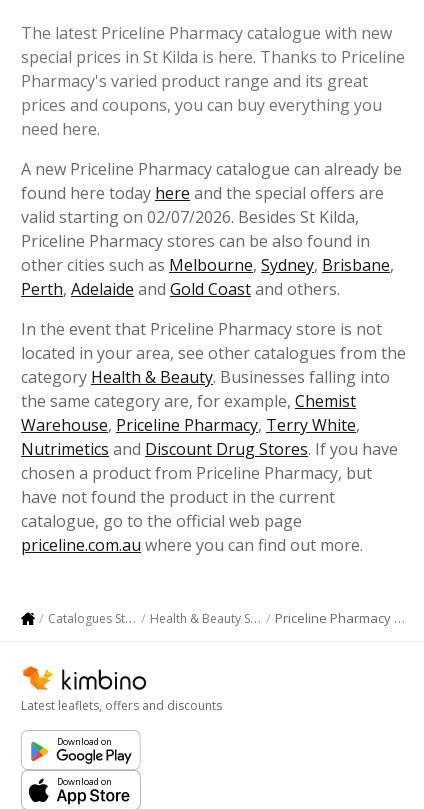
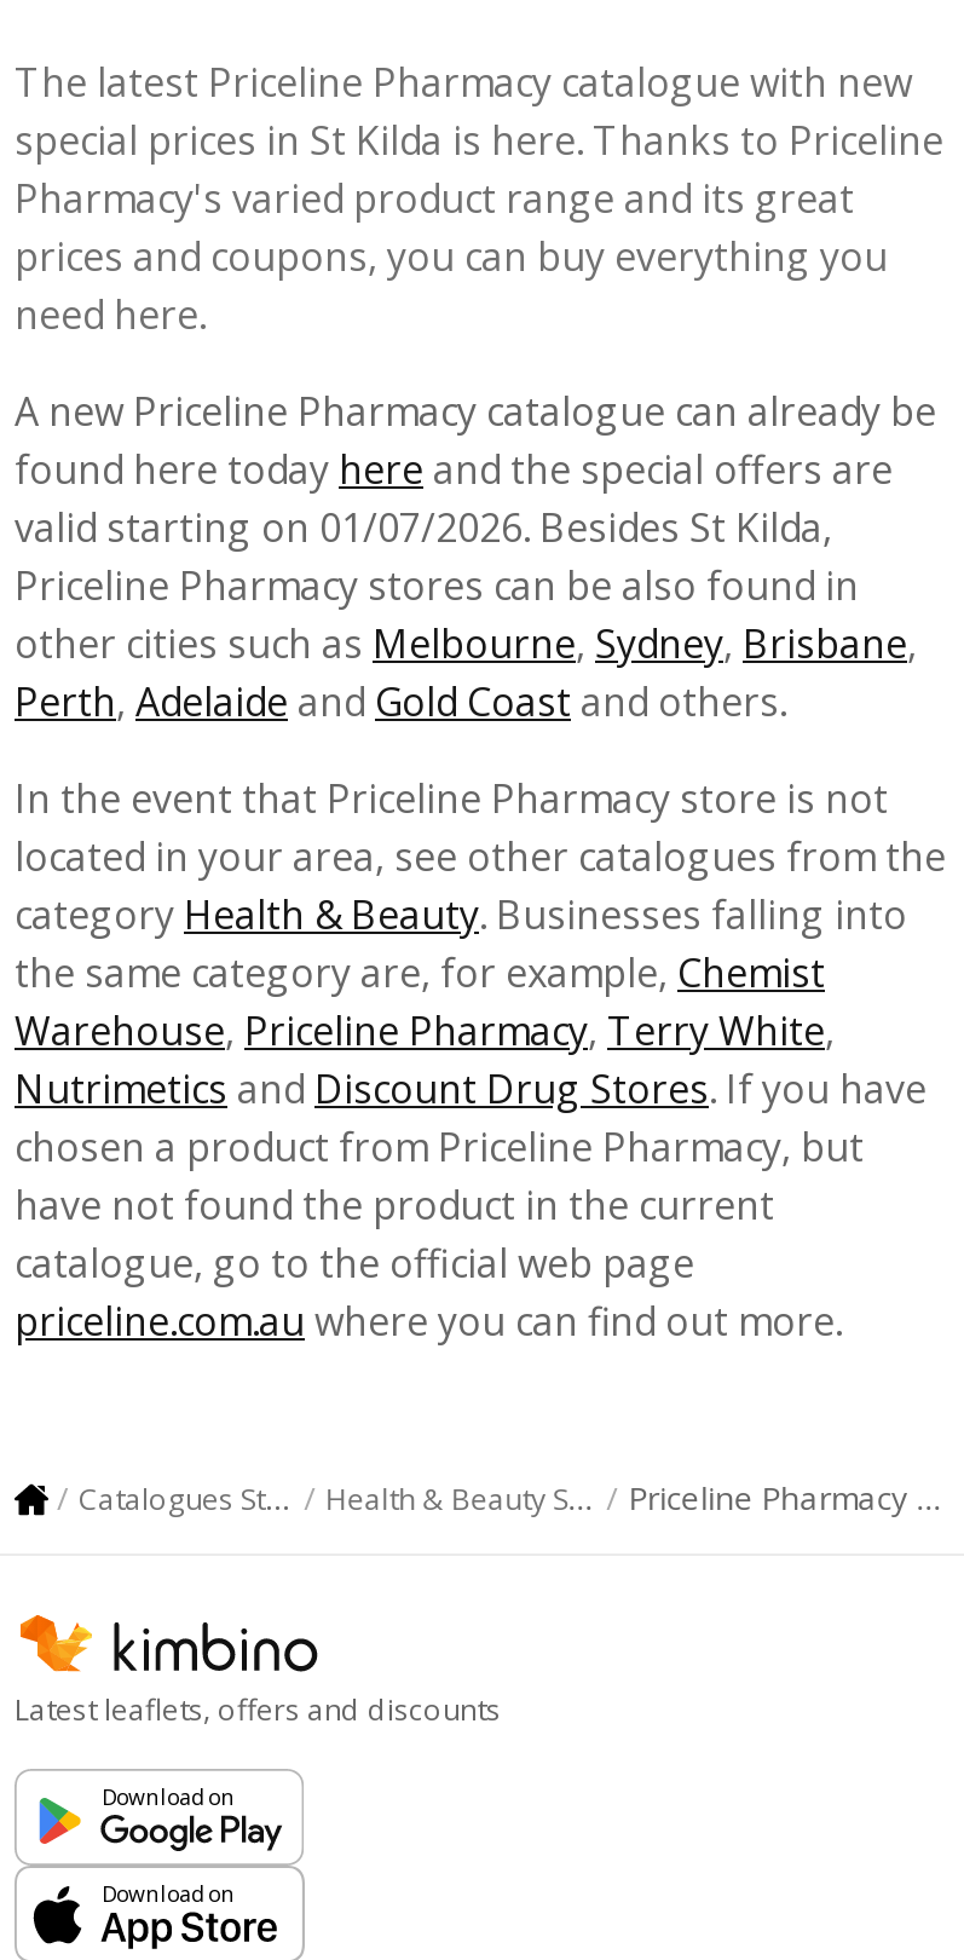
[21,205,359,227] valid starting on 02/07/2026. Besides St Kilda, -> [15,500,832,553] valid starting on 01/07/2026. Besides St Kilda,

